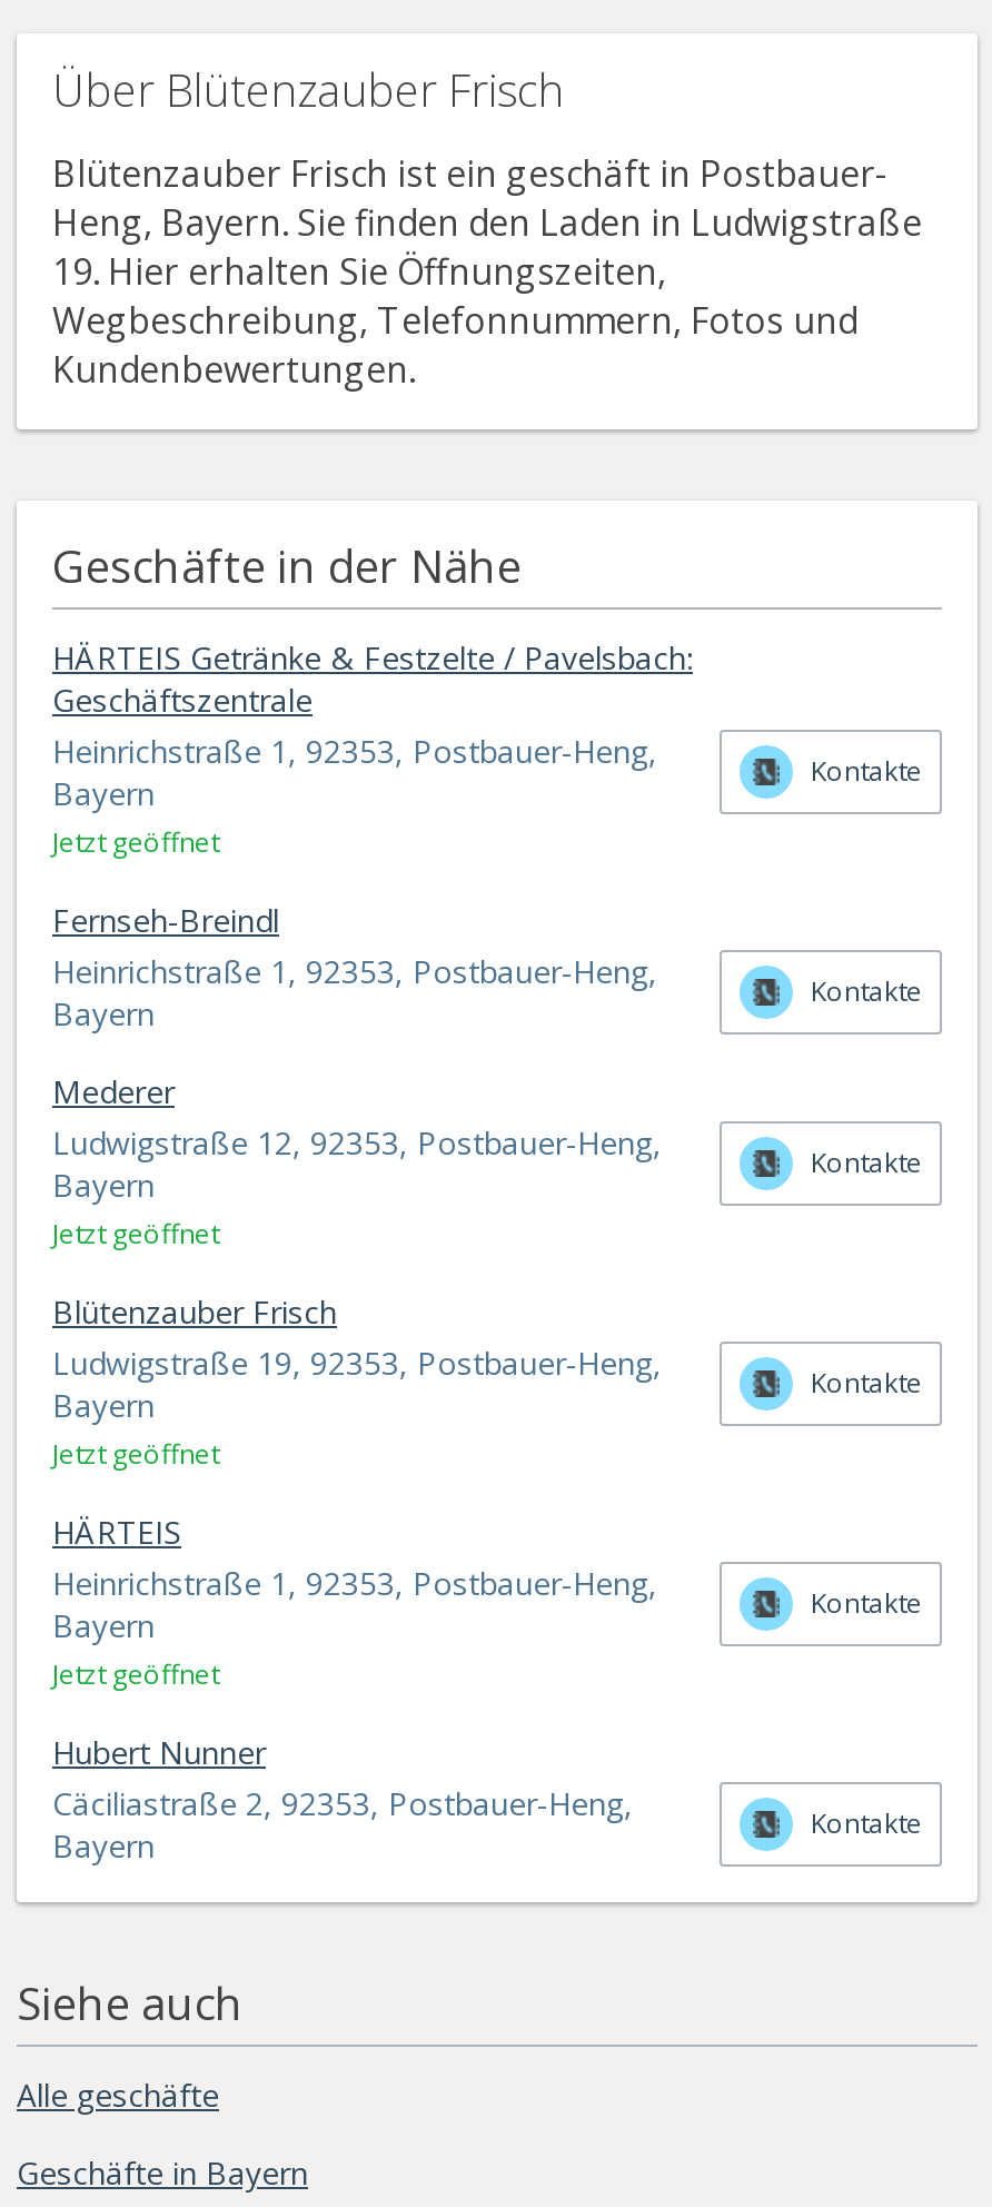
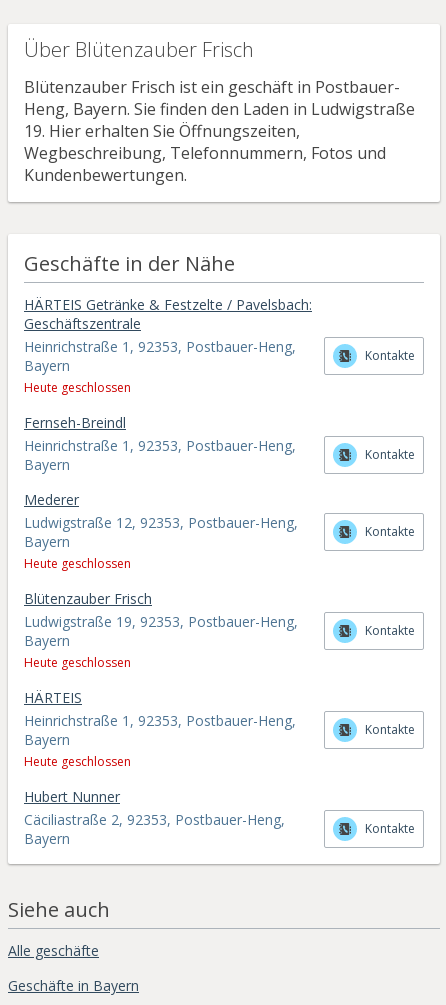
[52,823,219,861] Jetzt geöffnet -> [24,379,131,396] Heute geschlossen
[52,1215,219,1253] Jetzt geöffnet -> [24,555,131,572] Heute geschlossen
[52,1435,219,1473] Jetzt geöffnet -> [24,654,131,671] Heute geschlossen
[52,1655,219,1693] Jetzt geöffnet -> [24,753,131,770] Heute geschlossen

